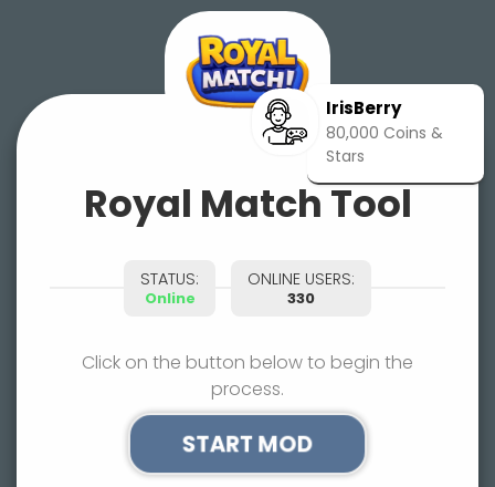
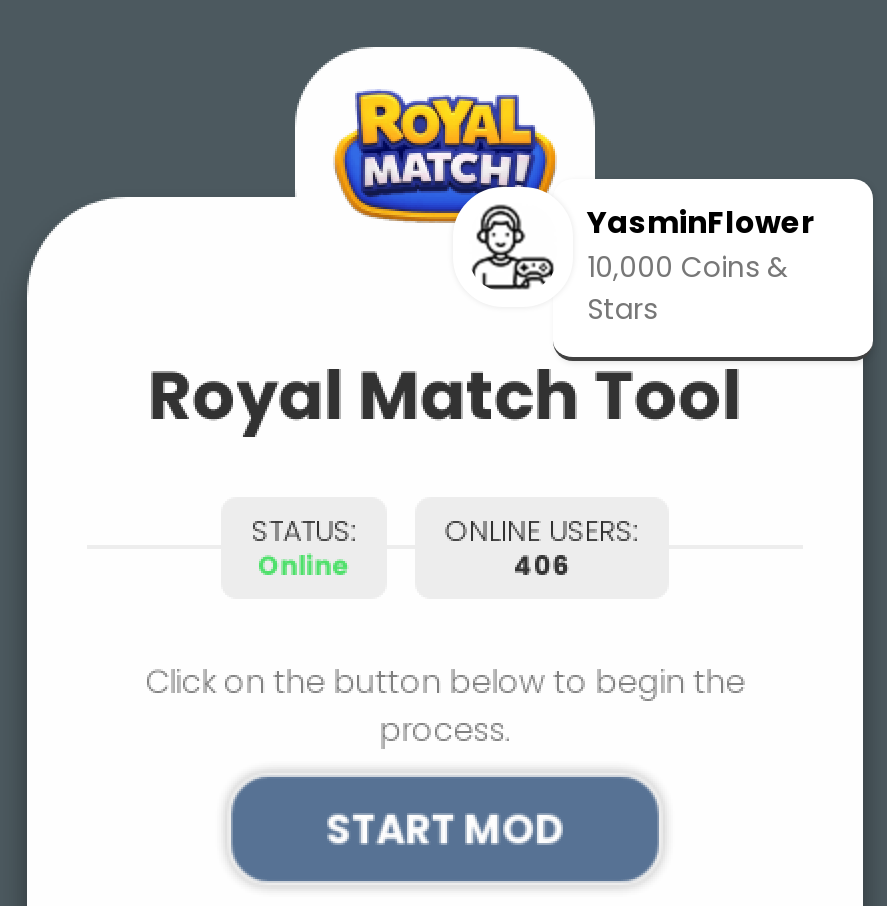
[326,96,443,144] IrisBerry | 80,000 Coins & -> [587,201,815,287] YasminFlower | 10,000 Coins &
[287,289,315,308] 330 -> [514,549,570,583] 406

